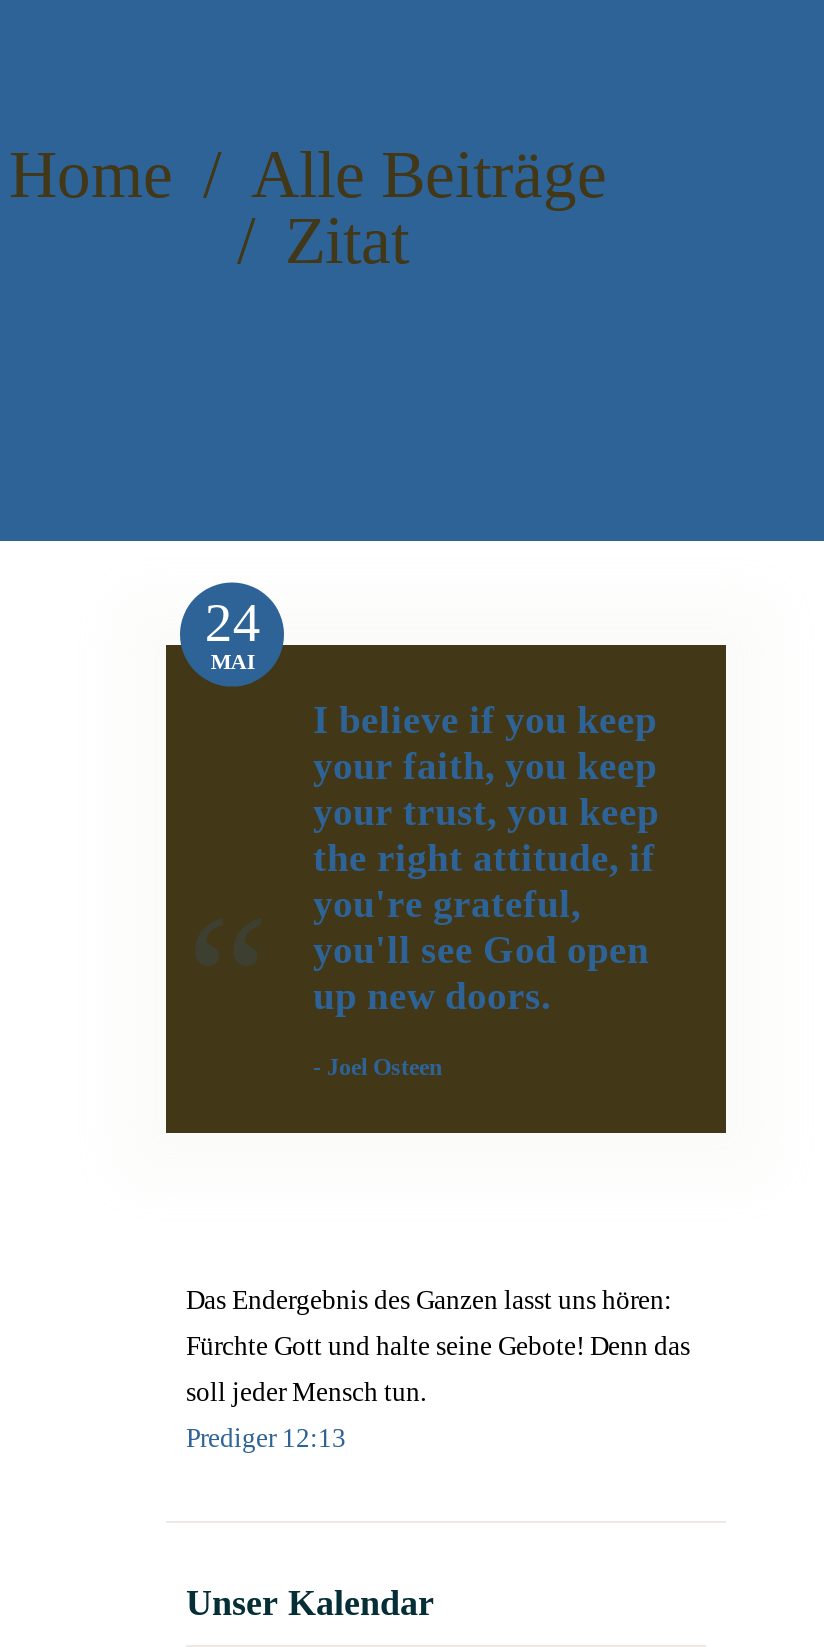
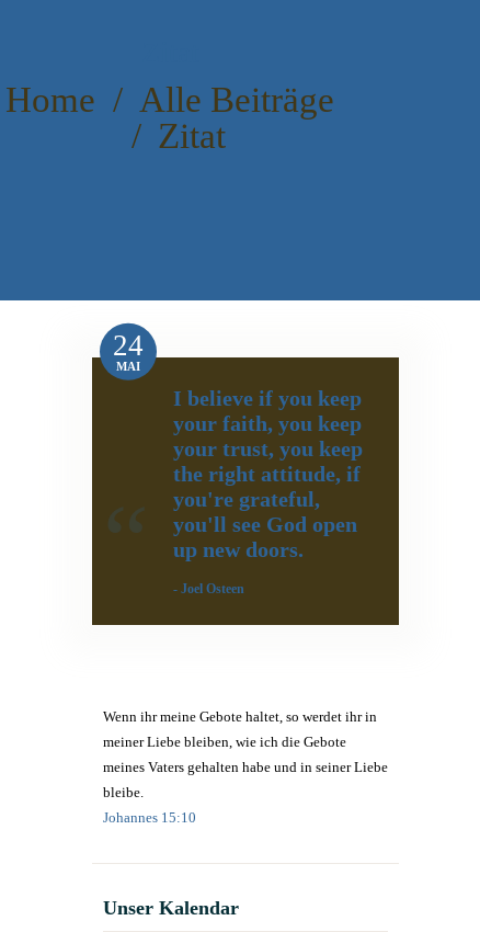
[186,1285,690,1453] Das Endergebnis des Ganzen lasst uns hören: | Fürchte Gott und halte seine Gebote! Denn das | soll jeder Mensch tun. | Prediger 12:13 -> [103,708,388,826] Wenn ihr meine Gebote haltet, so werdet ihr in | meiner Liebe bleiben, wie ich die Gebote | meines Vaters gehalten habe und in seiner Liebe | bleibe. | Johannes 15:10

